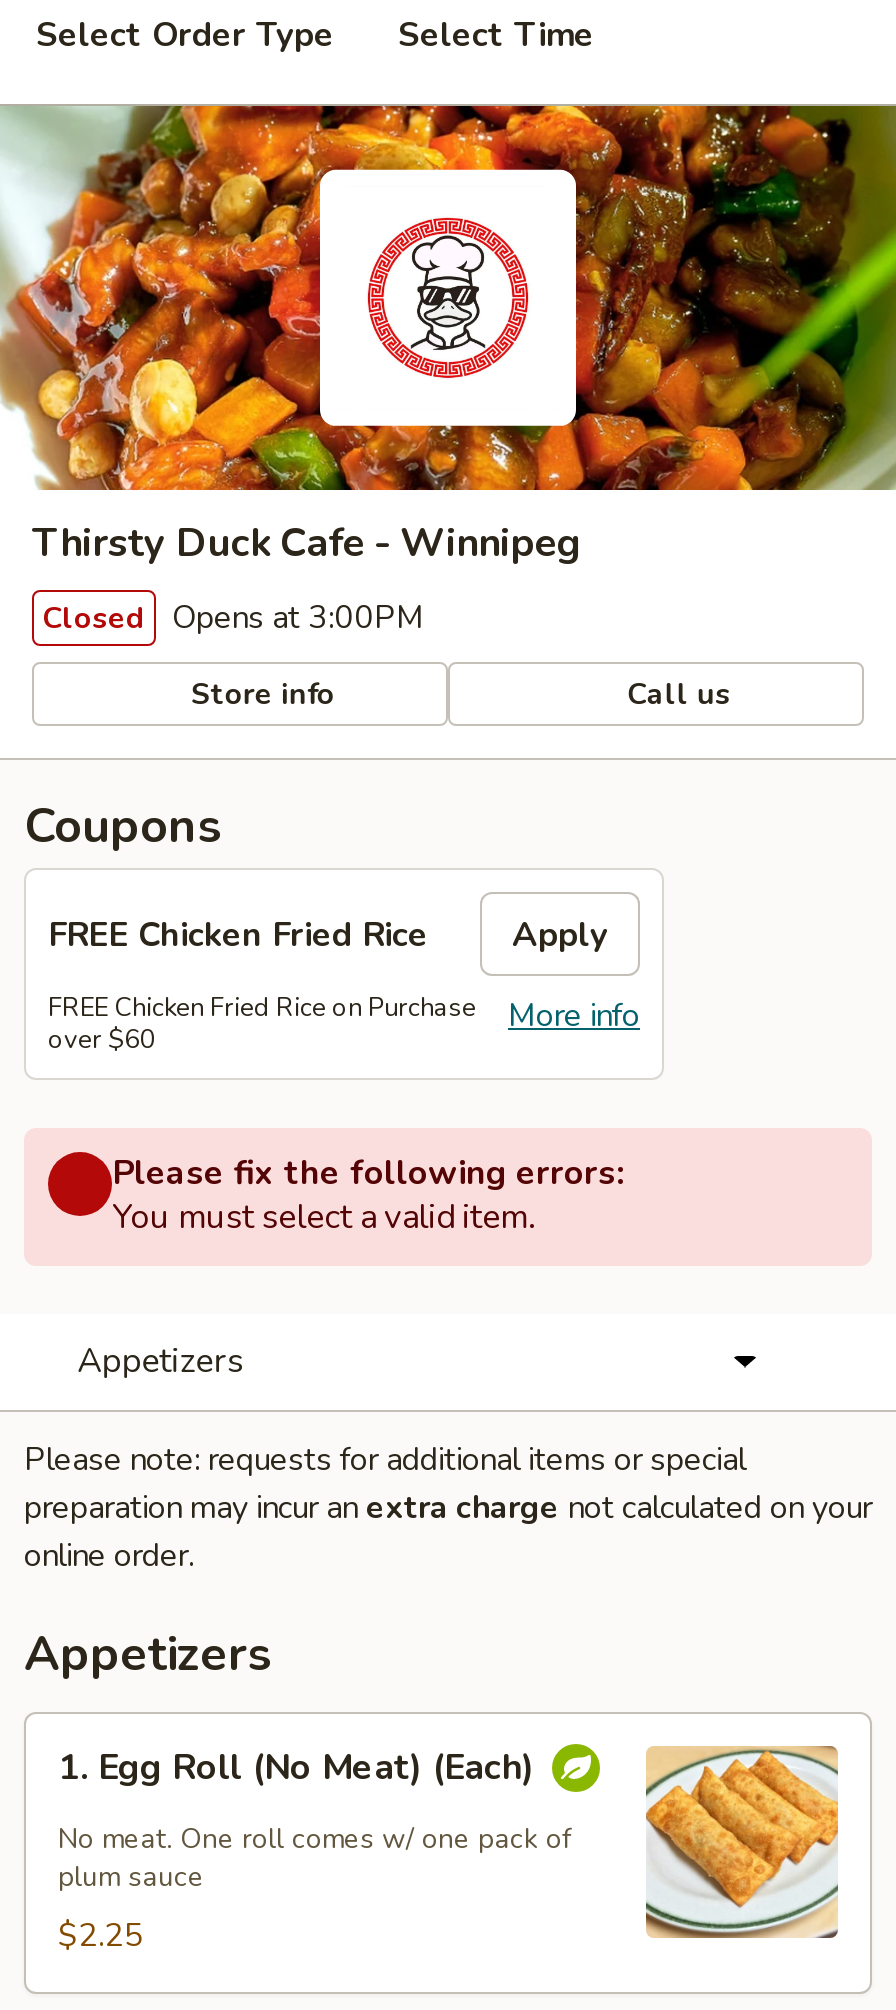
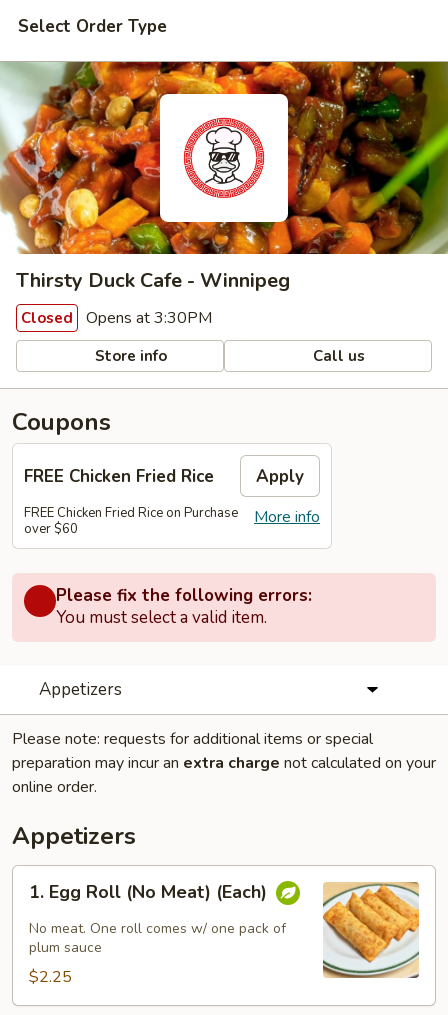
[398,12,594,58] Select Time -> none
[42,596,424,640] Closed Opens at 3:00PM -> [21,307,212,329] Closed Opens at 3:30PM

